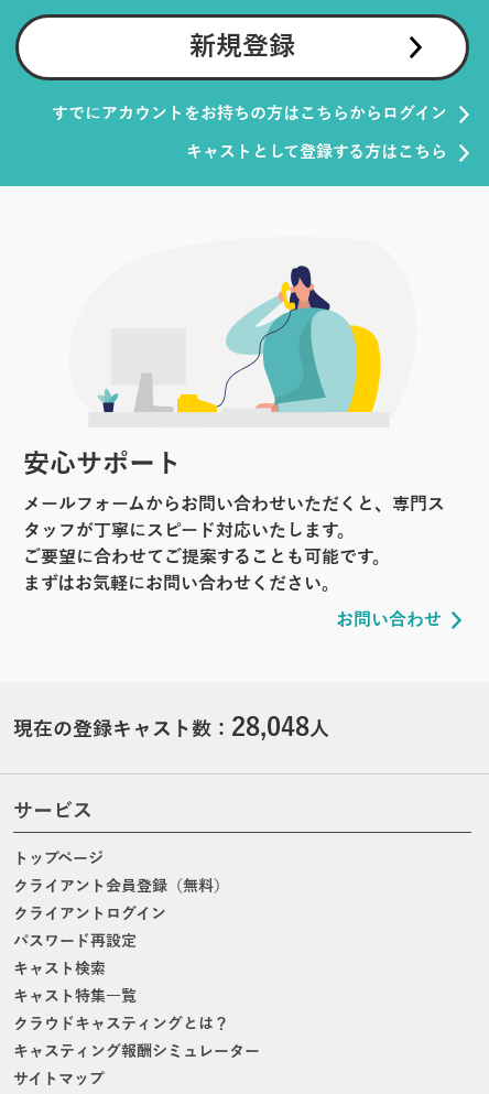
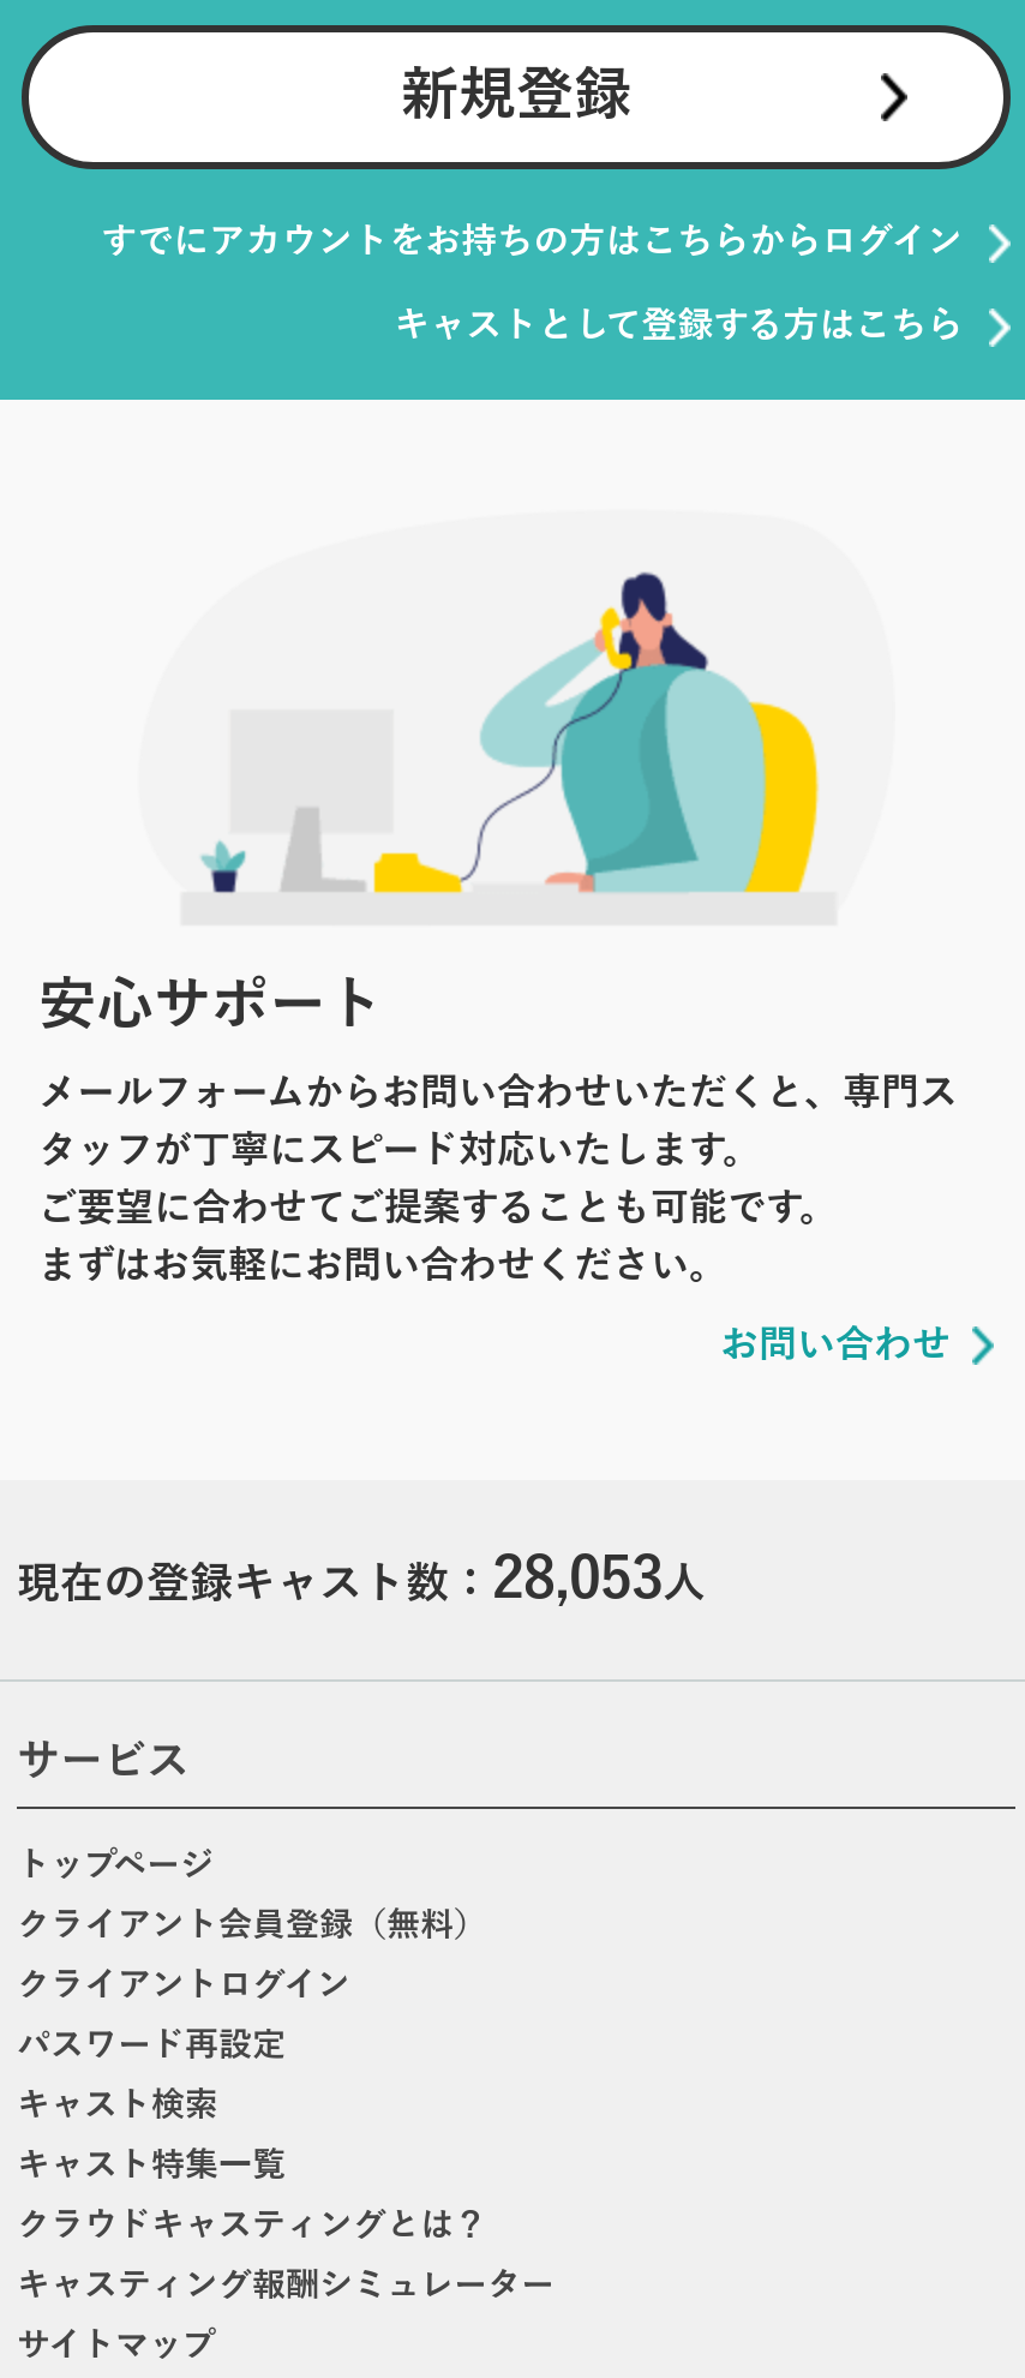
[13,713,329,741] 現在の登録キャスト数：28,048人 -> [17,1547,706,1609] 現在の登録キャスト数：28,053人

